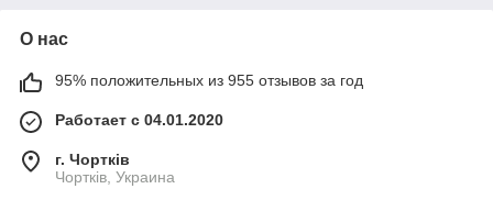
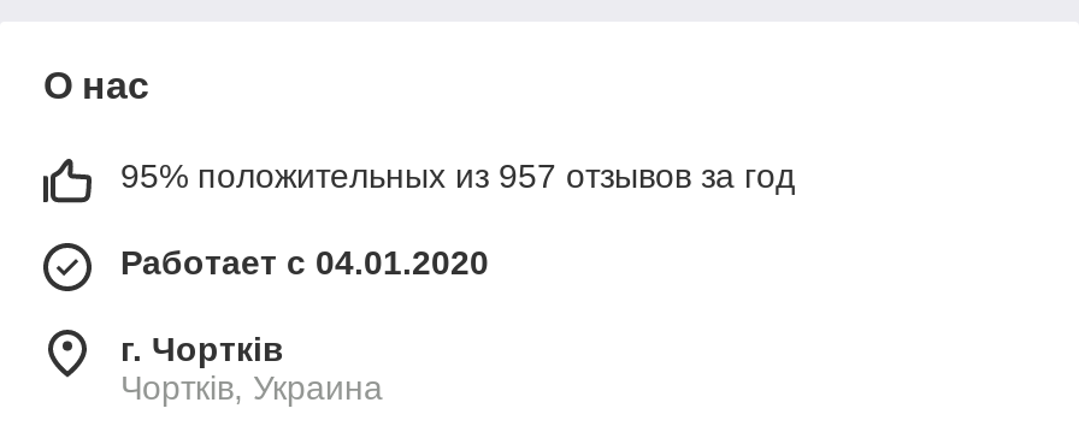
[55,71,363,89] 95% положительных из 955 отзывов за год -> [120,156,795,194] 95% положительных из 957 отзывов за год

